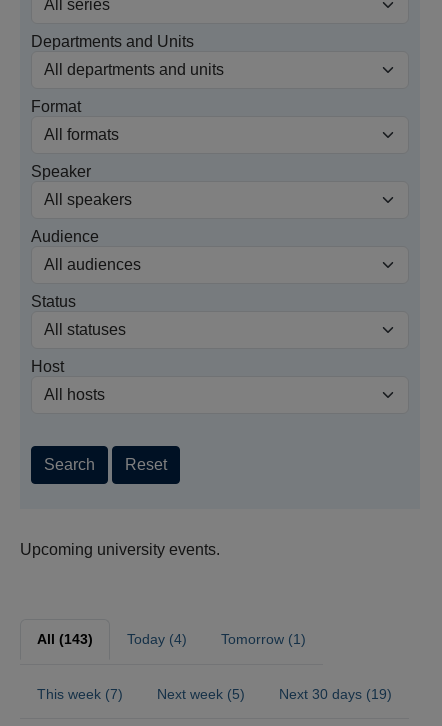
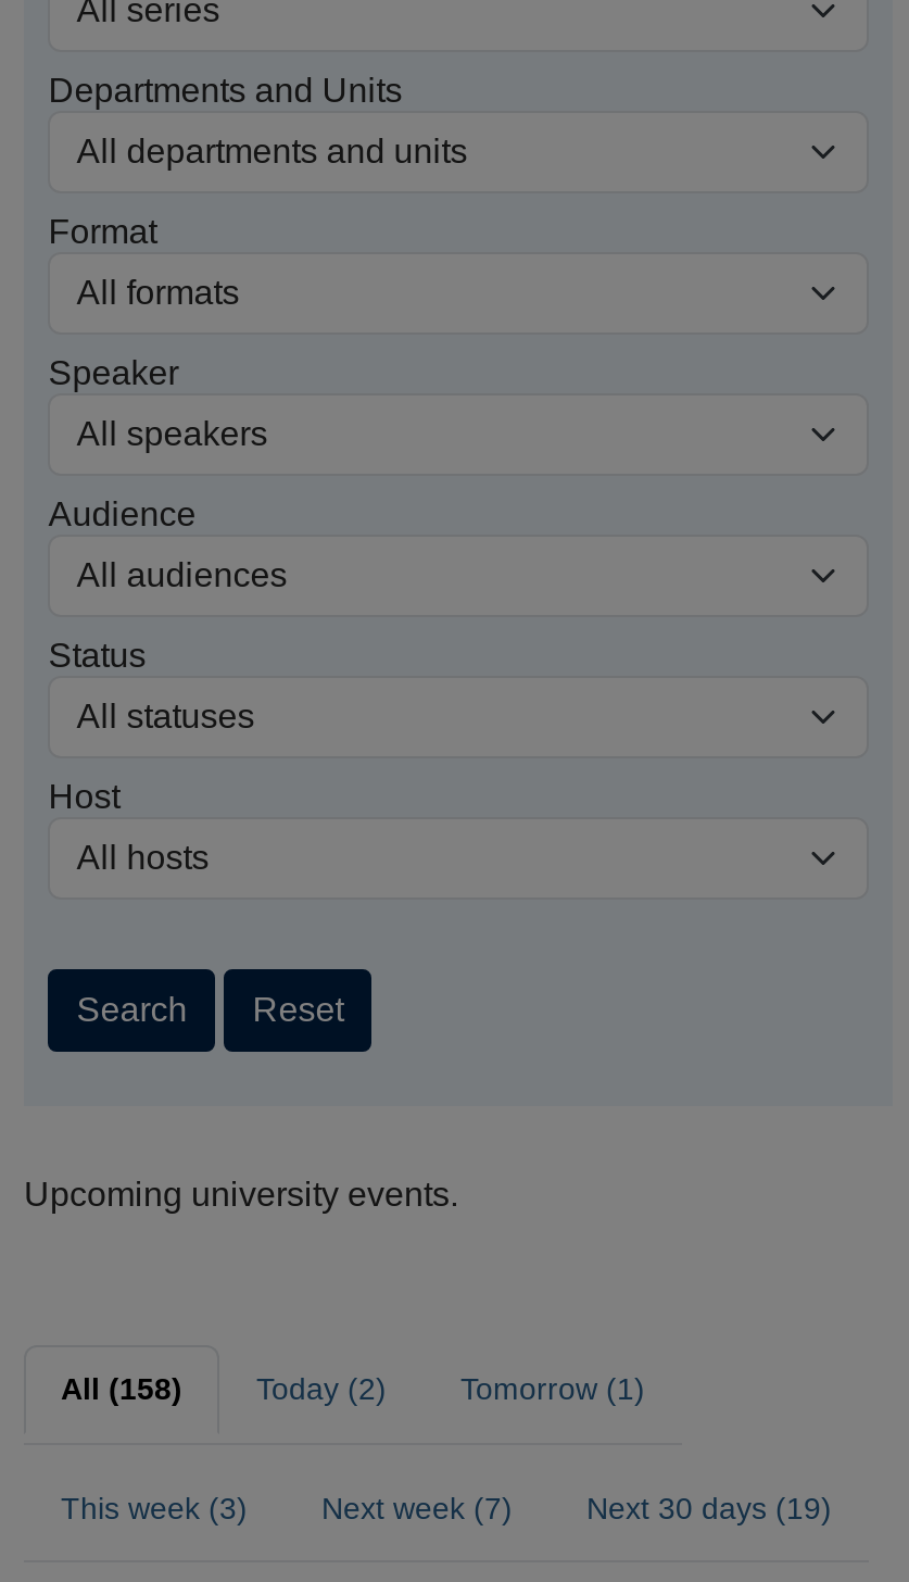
[37,631,93,647] All (143) -> [61,1371,182,1406] All (158)
[127,631,187,647] Today (4) -> [256,1371,387,1406] Today (2)
[37,686,123,702] This week (7) -> [61,1490,248,1525] This week (3)
[157,686,245,702] Next week (5) -> [321,1490,513,1525] Next week (7)

